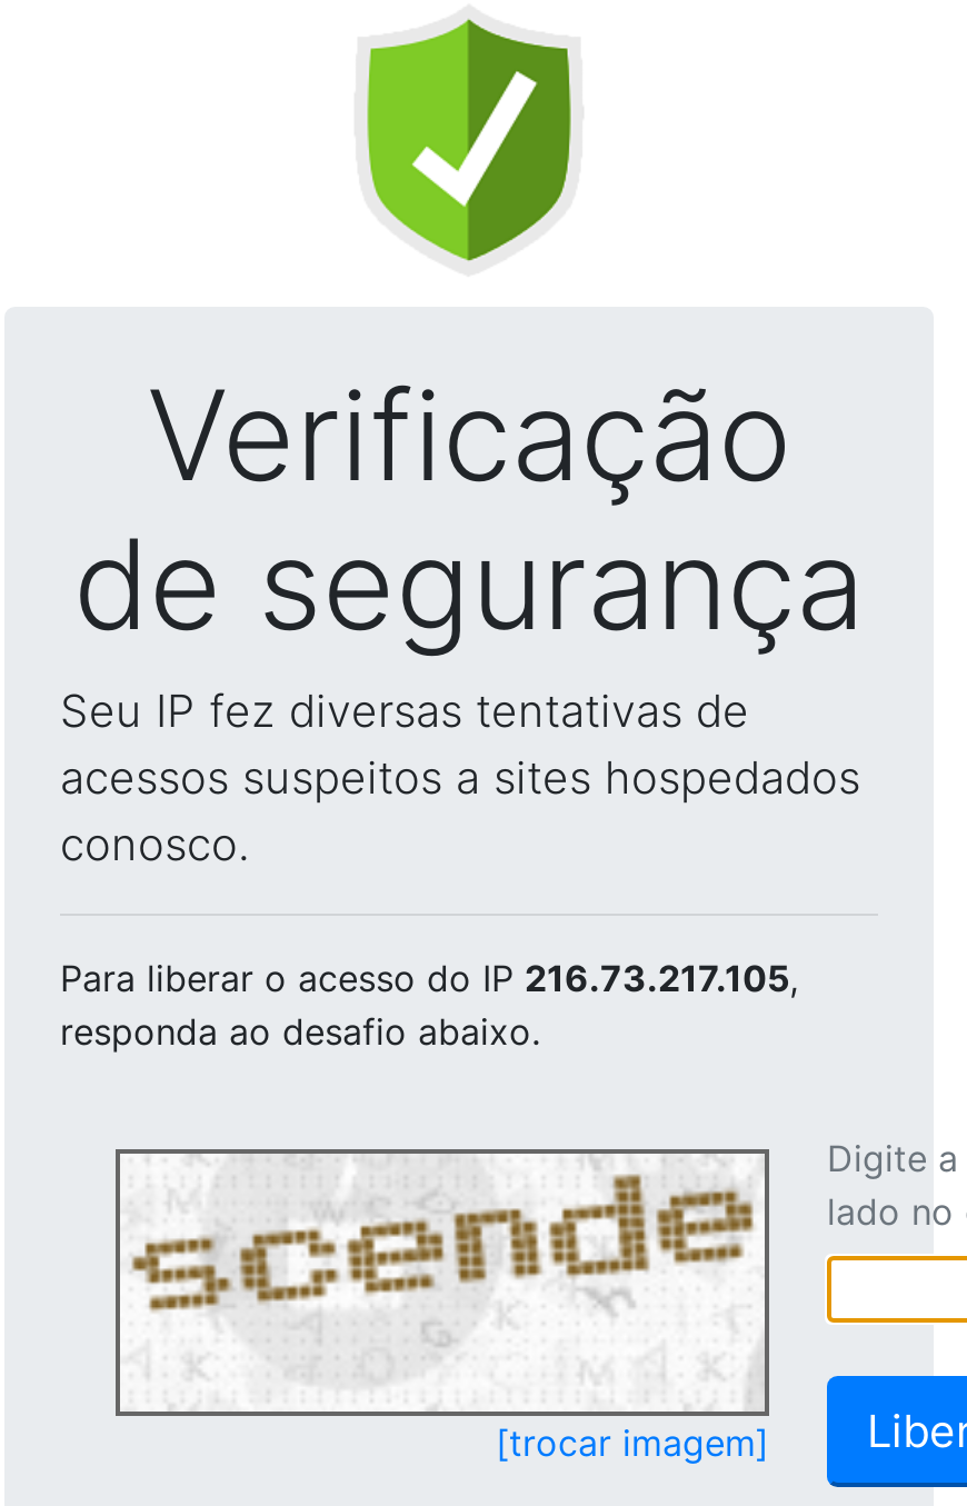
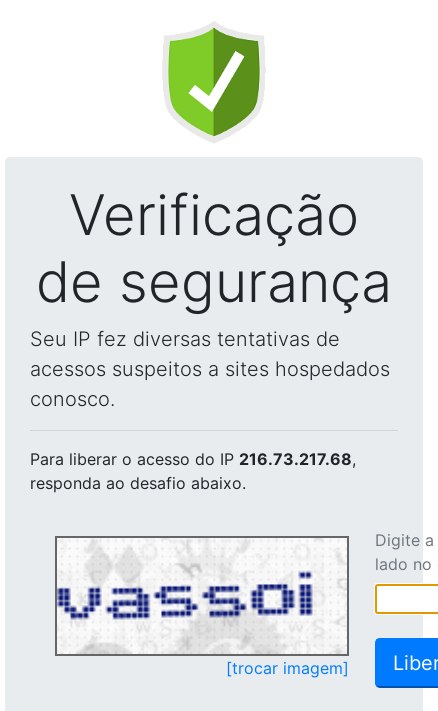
[60,956,798,1000] Para liberar o acesso do IP 216.73.217.105, -> [30,449,356,469] Para liberar o acesso do IP 216.73.217.68,
[120,1160,756,1409] [image] -> [56,540,342,652] [image]

